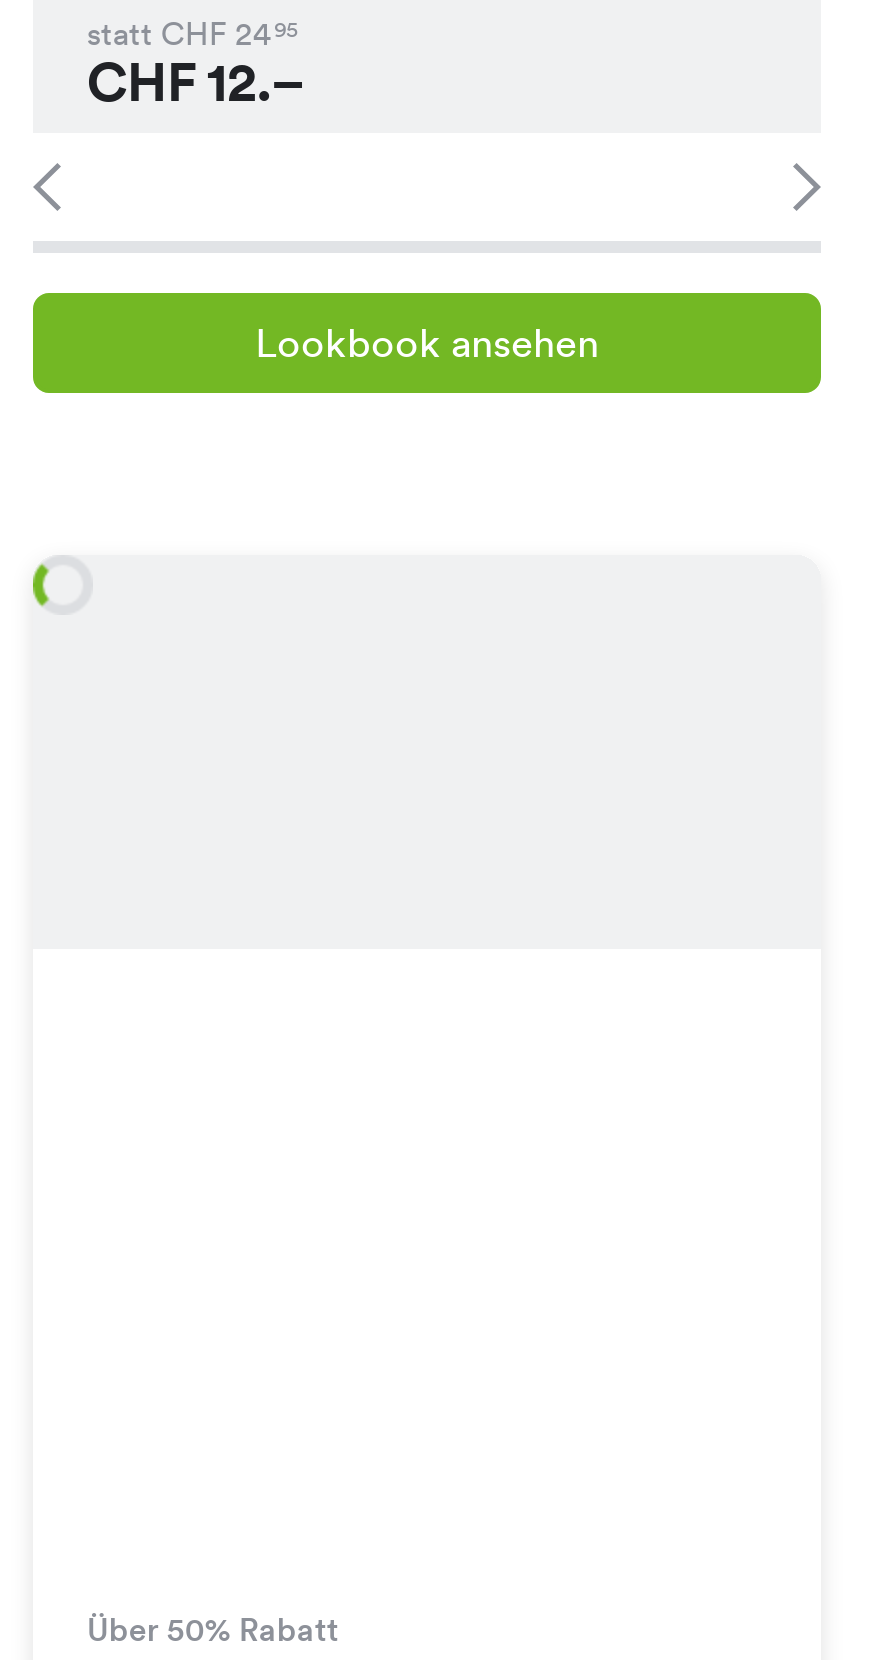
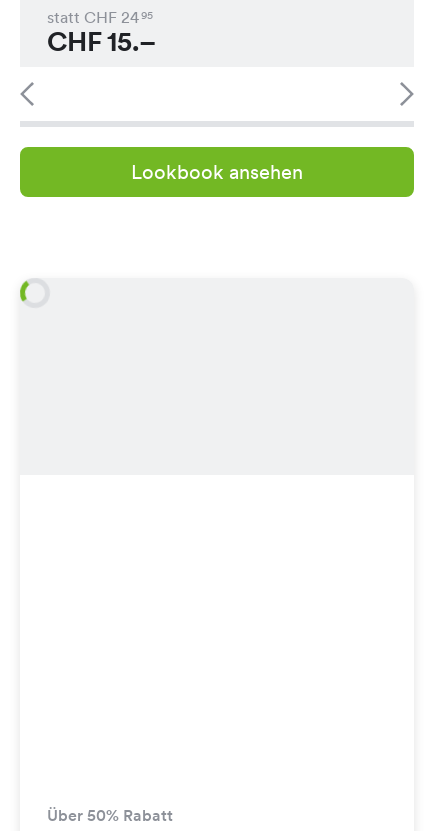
[87,48,305,118] CHF 12.– -> [47,24,156,59] CHF 15.–

